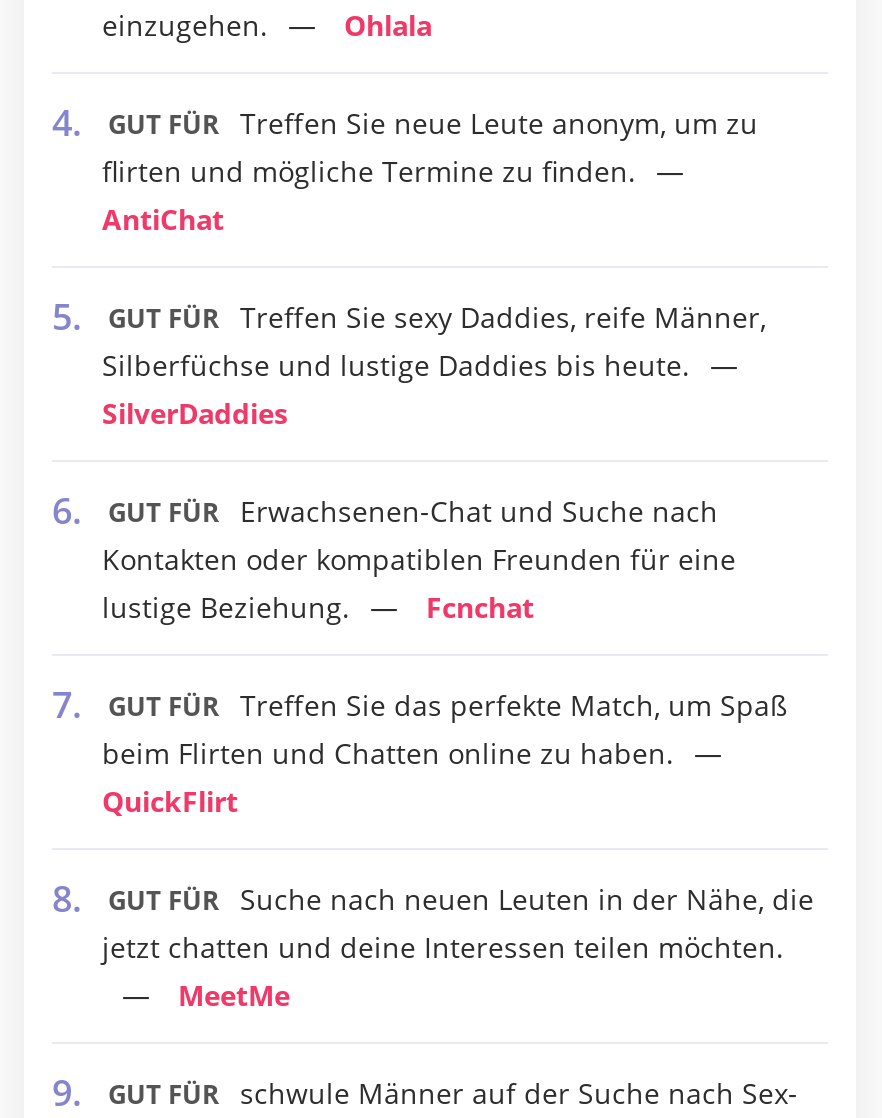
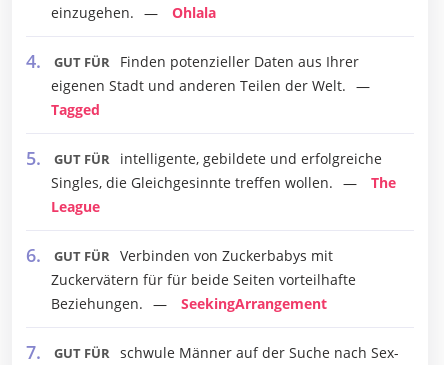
[102,104,814,1014] GUT FÜR Treffen Sie neue Leute anonym, um zu | flirten und mögliche Termine zu finden. | AntiChat | GUT FÜR Treffen Sie sexy Daddies, reife Männer, | Silberfüchse und lustige Daddies bis heute. | SilverDaddies | GUT FÜR Erwachsenen-Chat und Suche nach | Kontakten oder kompatiblen Freunden für eine | lustige Beziehung. | Fcnchat | GUT FÜR Treffen Sie das perfekte Match, um Spaß | beim Flirten und Chatten online zu haben. | QuickFlirt | GUT FÜR Suche nach neuen Leuten in der Nähe, die | jetzt chatten und deine Interessen teilen möchten. | MeetMe -> [51,52,396,313] GUT FÜR Finden potenzieller Daten aus Ihrer | eigenen Stadt und anderen Teilen der Welt. | Tagged | GUT FÜR intelligente, gebildete und erfolgreiche | Singles, die Gleichgesinnte treffen wollen. | The | League | GUT FÜR Verbinden von Zuckerbabys mit | Zuckervätern für für beide Seiten vorteilhafte | Beziehungen. | SeekingArrangement

